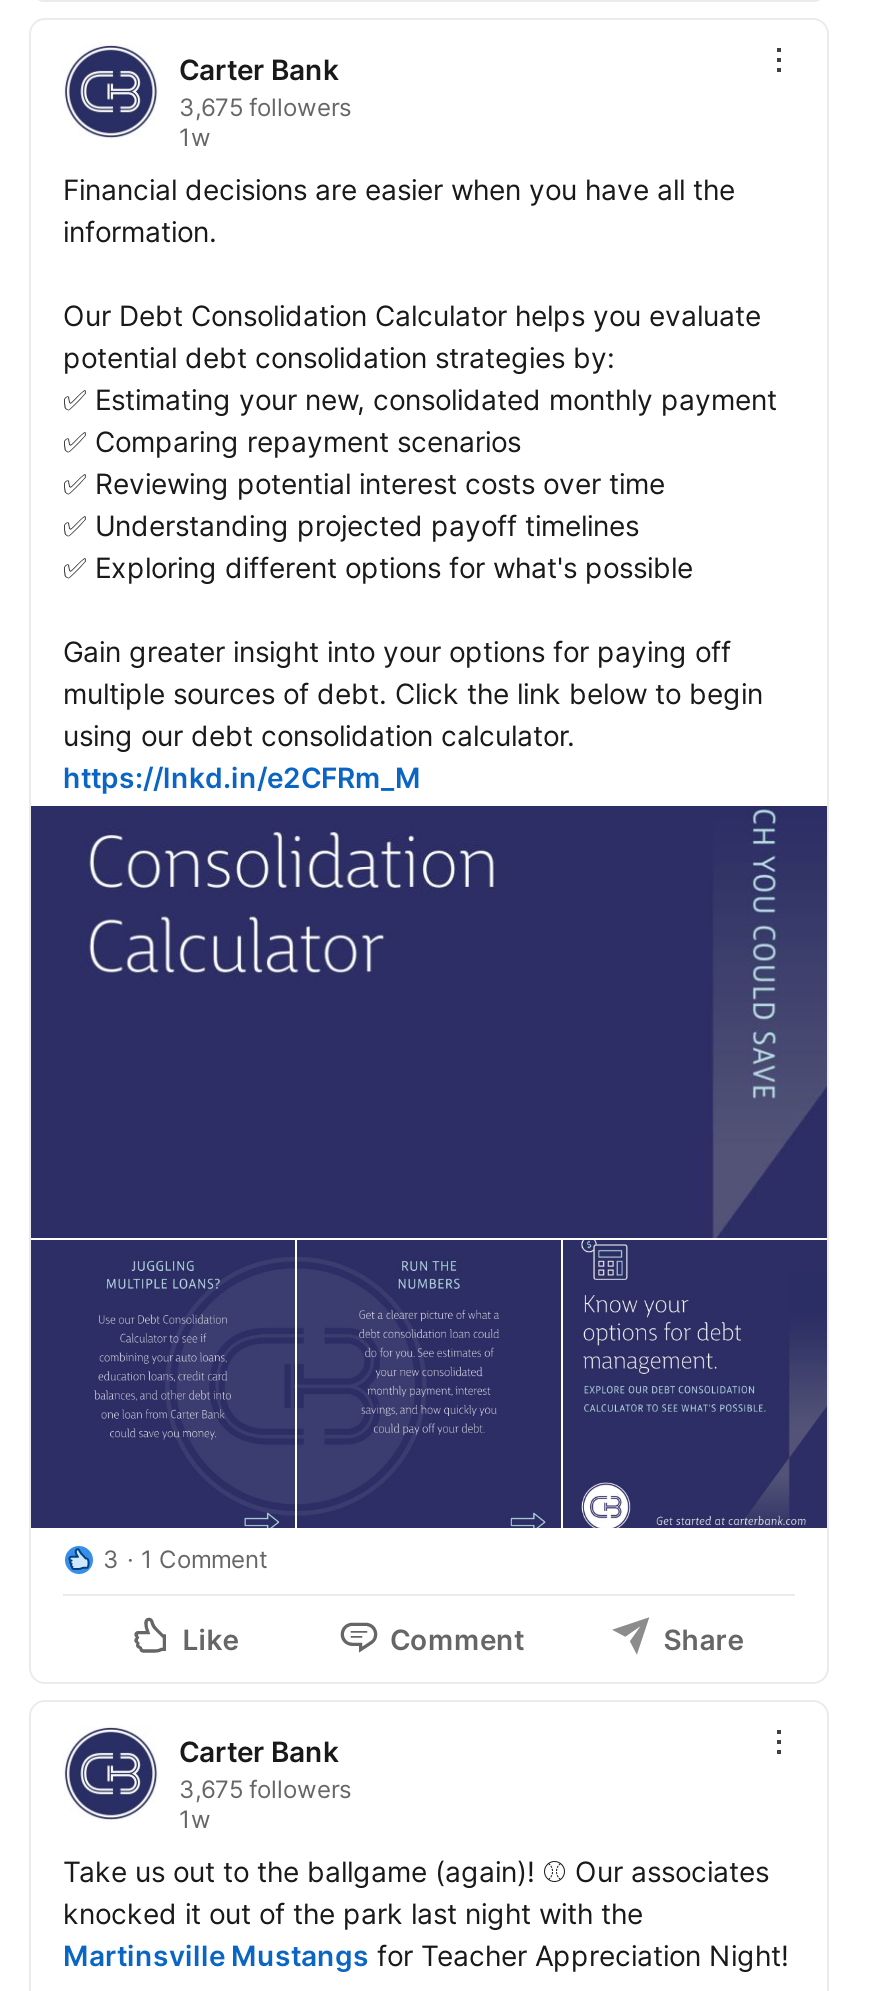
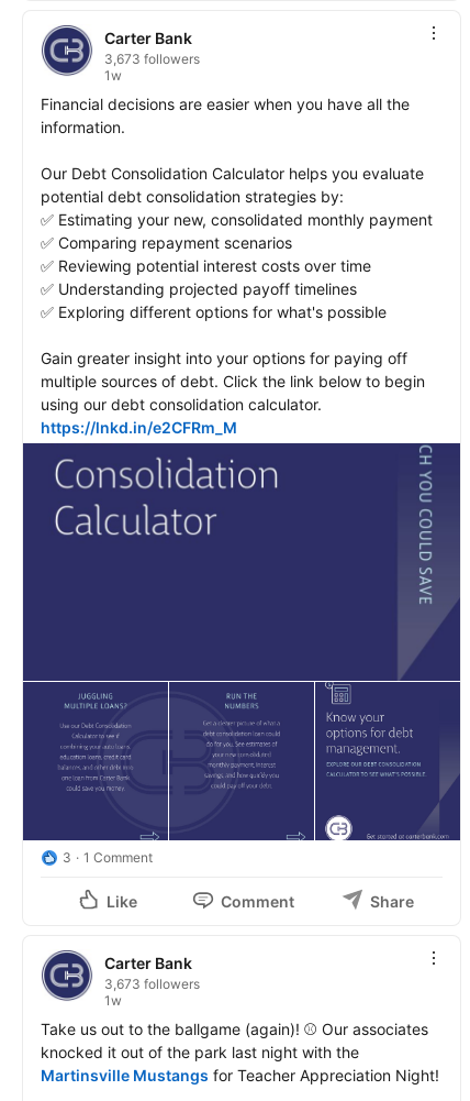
[179,93,351,123] 3,675 followers -> [104,51,200,67] 3,673 followers
[179,1775,351,1805] 3,675 followers -> [104,976,200,992] 3,673 followers

